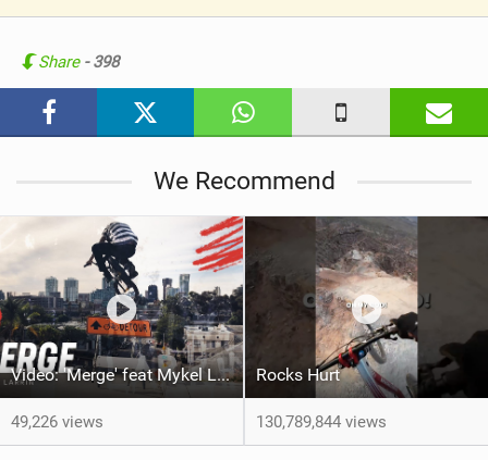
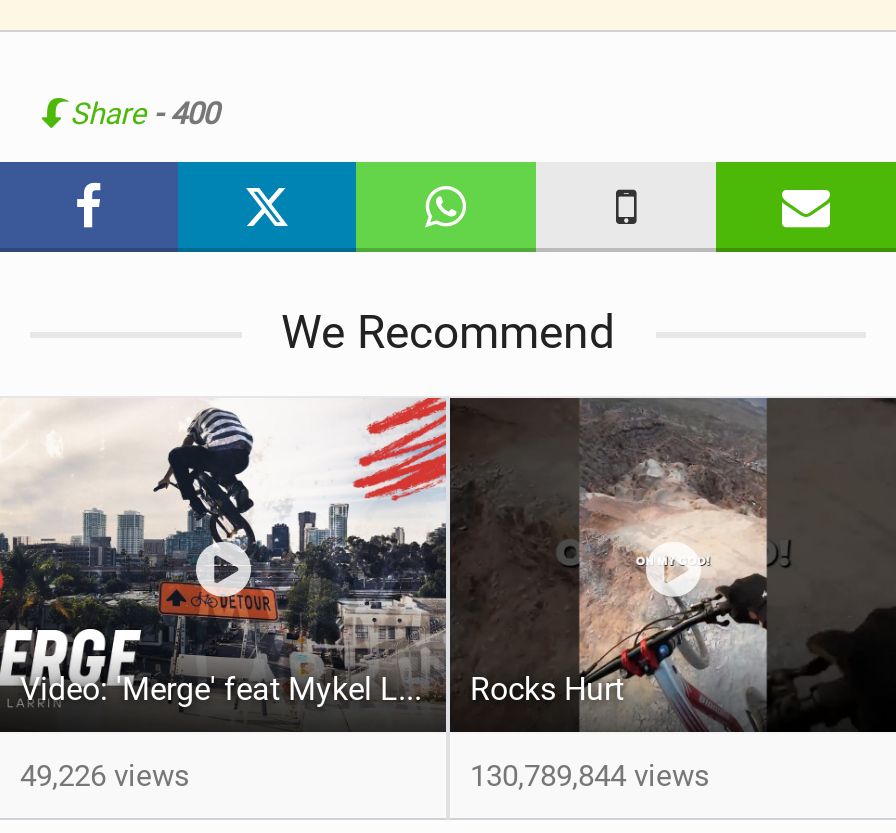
[38,52,119,72] Share - 398 -> [70,96,218,132] Share - 400

